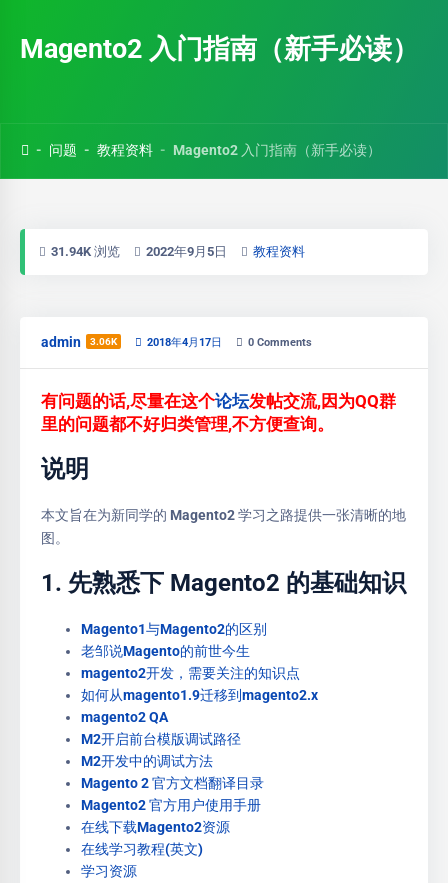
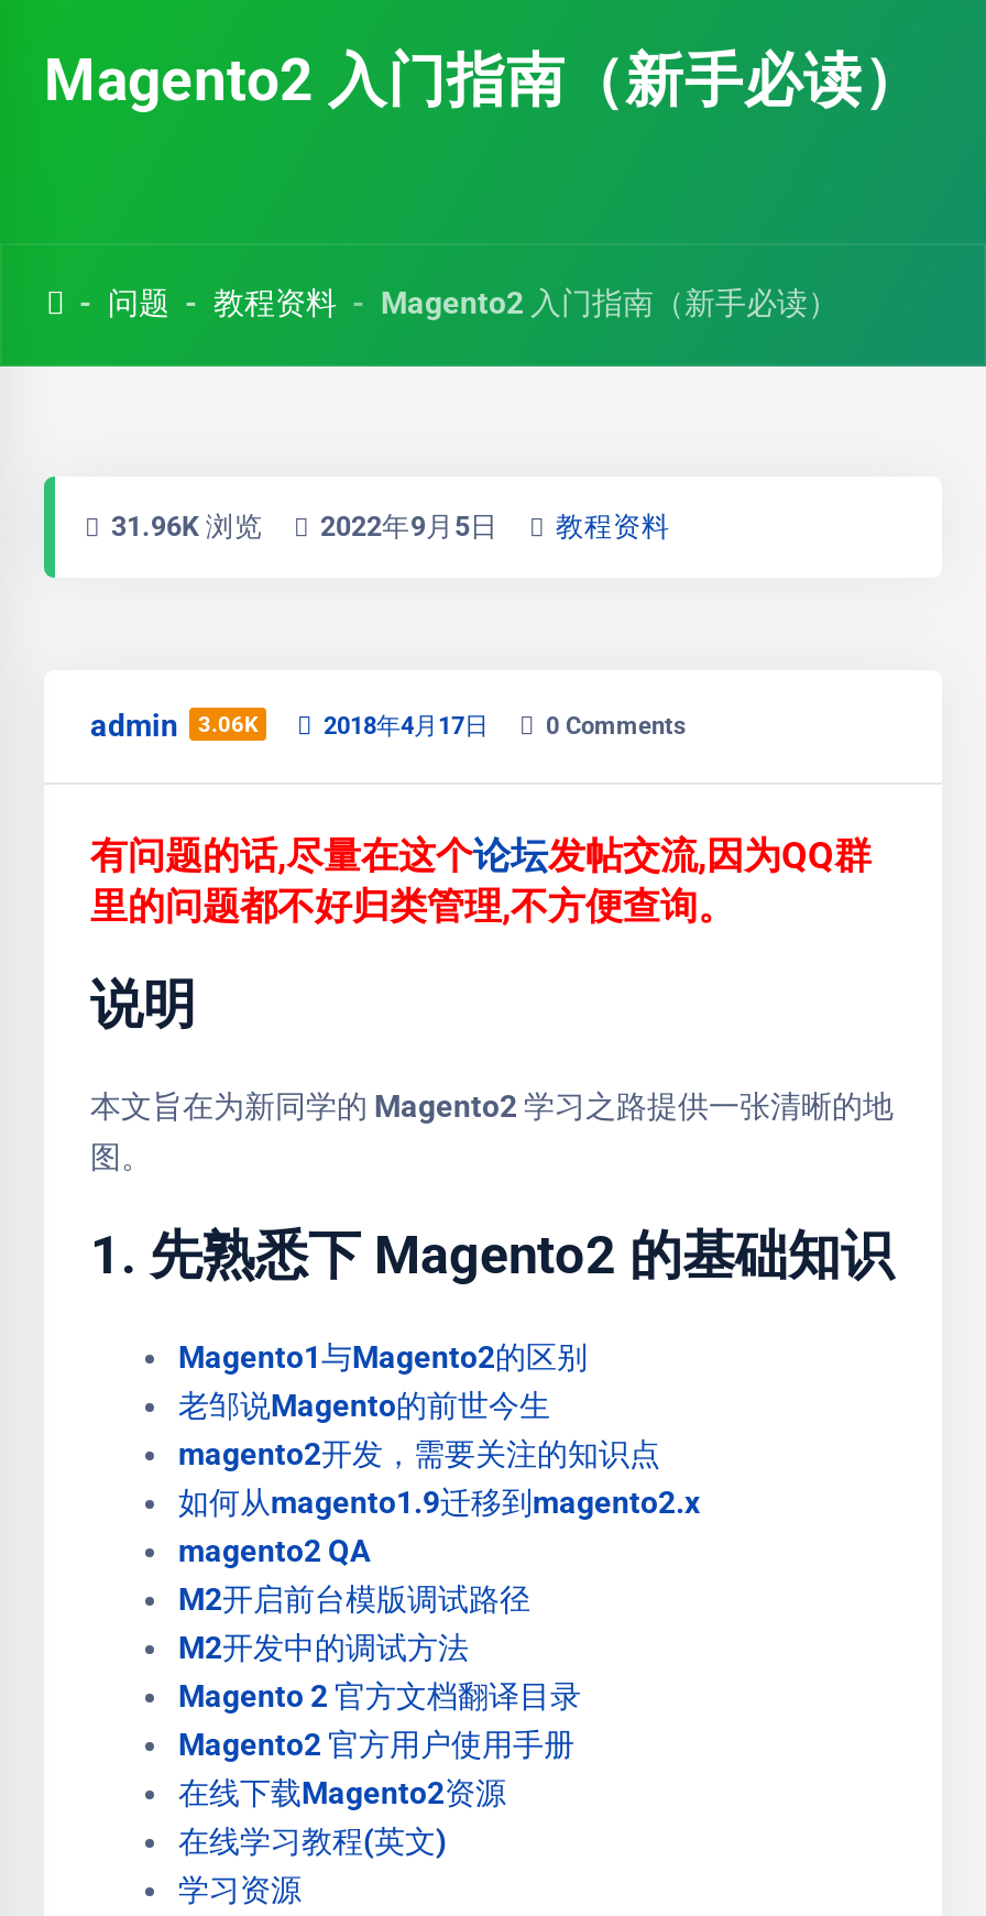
[50,244,304,259] 31.94K 浏览 2022年9月5日 教程资料 -> [111,509,670,542] 31.96K 浏览 2022年9月5日 教程资料

